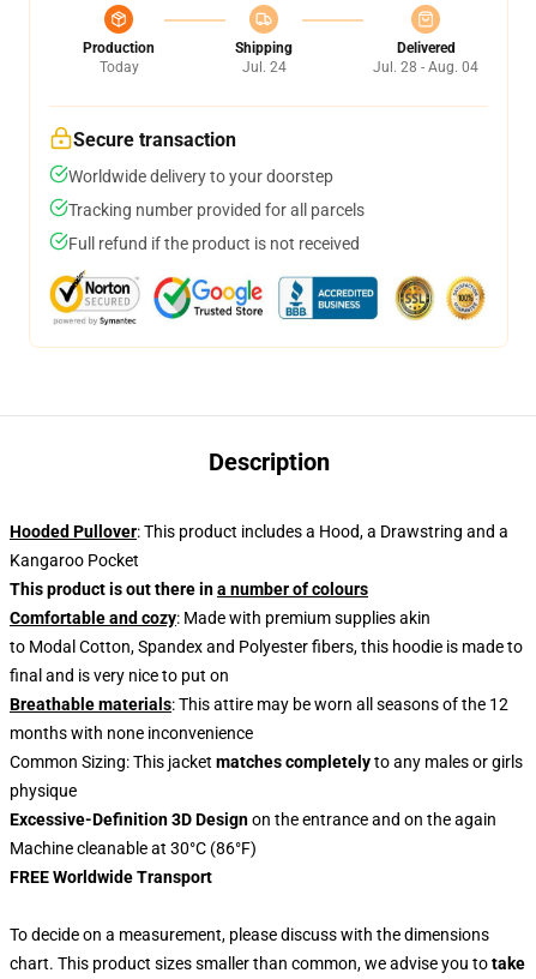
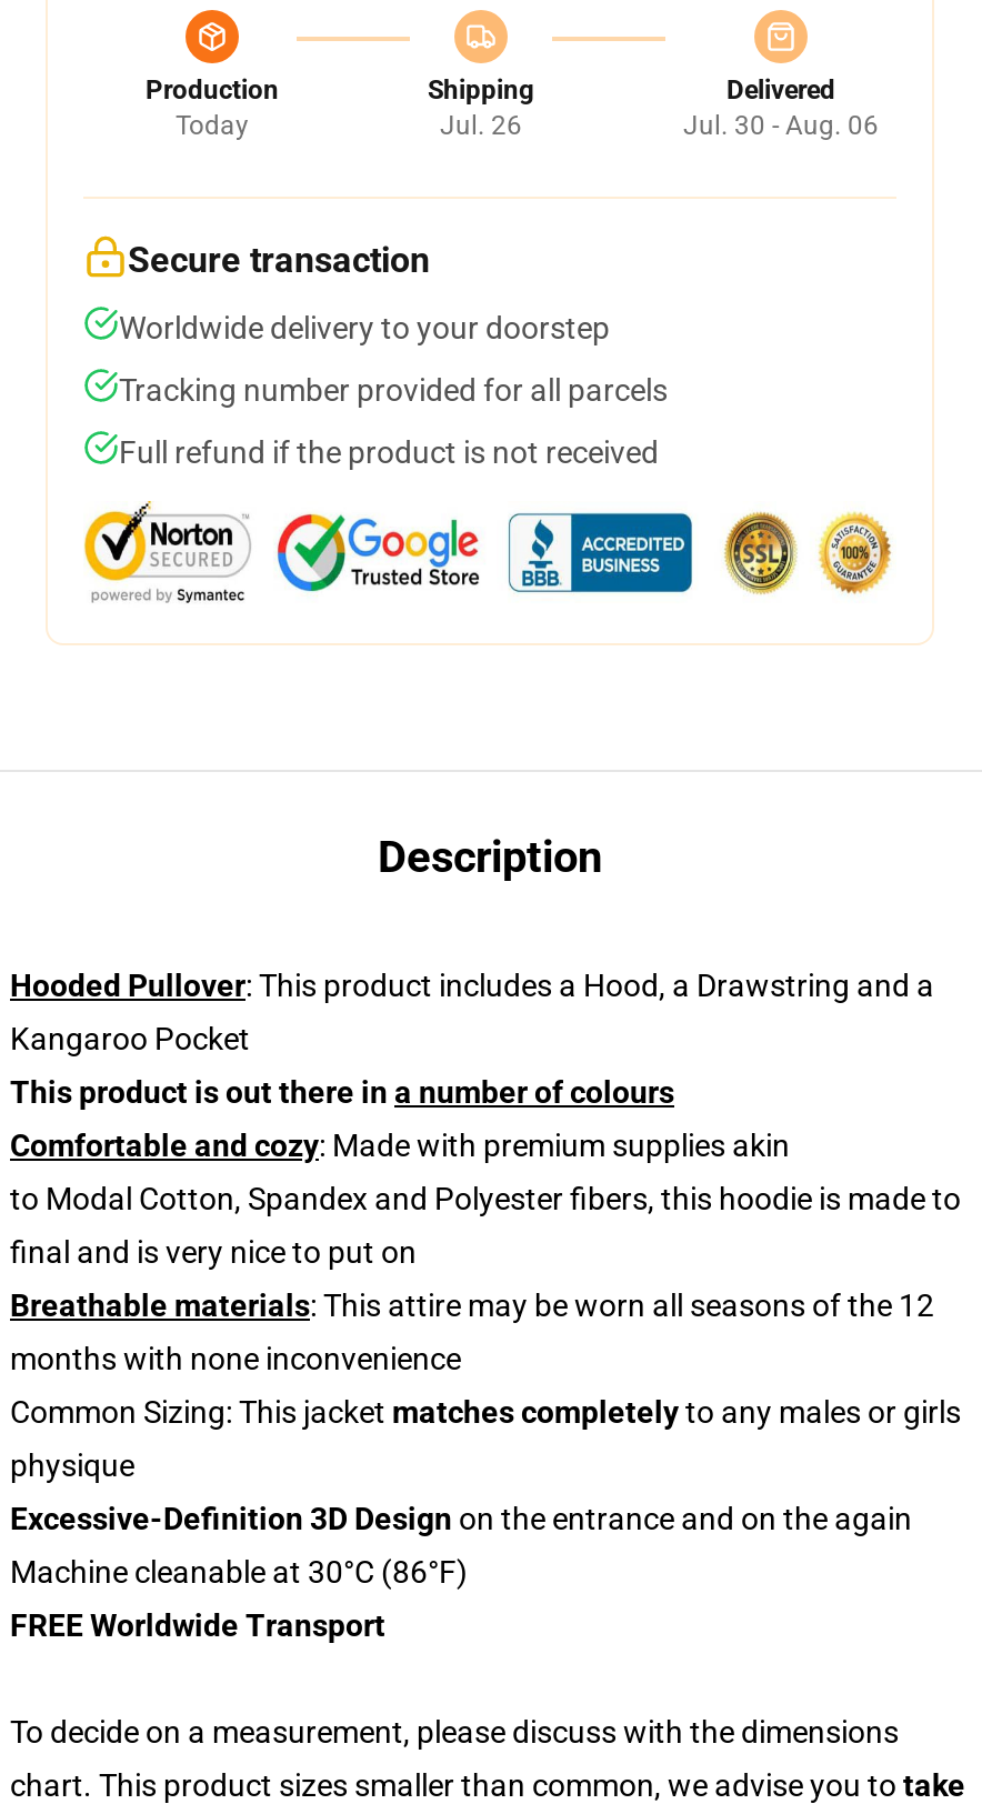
[242,59,286,76] Jul. 24 -> [440,110,522,141] Jul. 26
[373,59,478,76] Jul. 28 - Aug. 04 -> [683,110,879,141] Jul. 30 - Aug. 06

